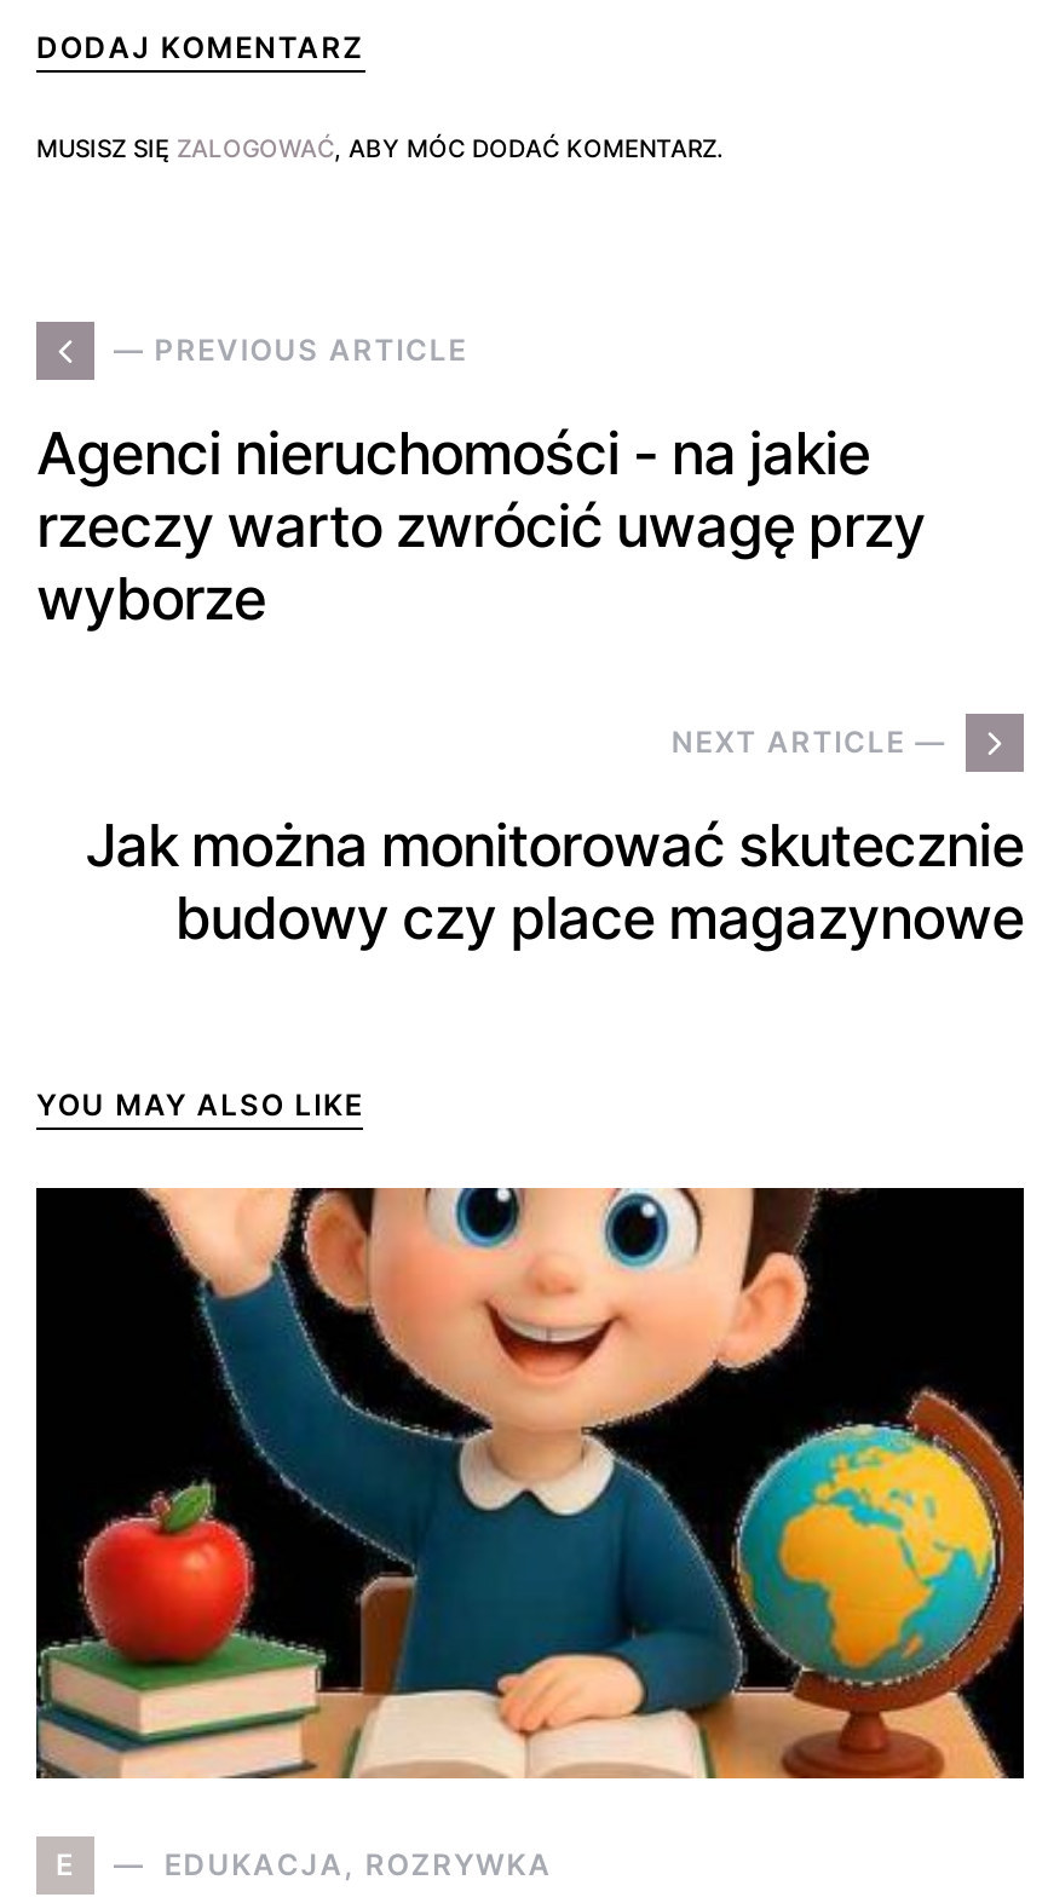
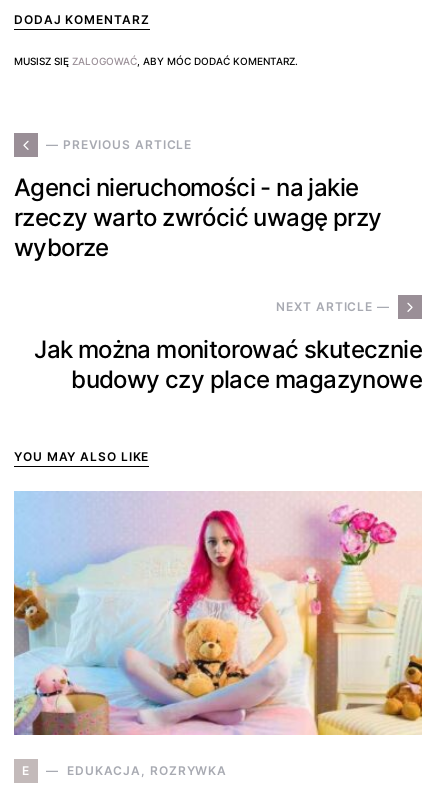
[34,1186,1026,1781] [image] -> [13,491,423,736] [image]

